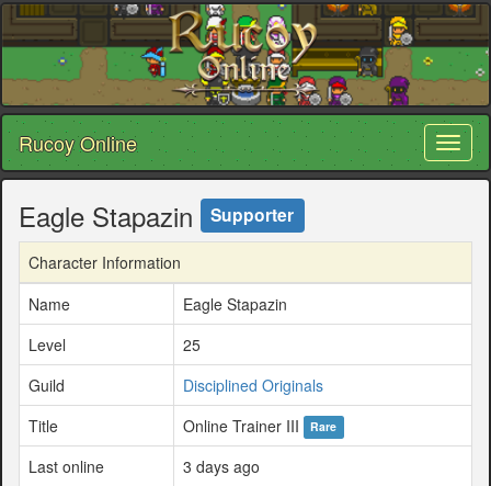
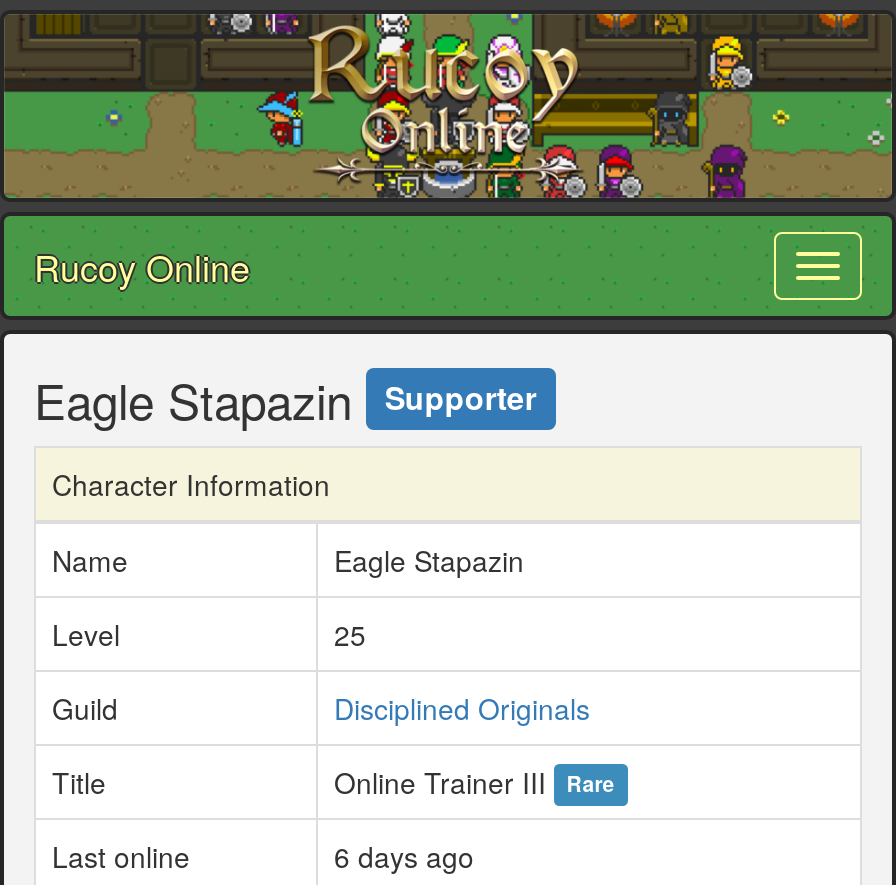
[183,455,260,477] 3 days ago -> [334,835,474,875] 6 days ago

